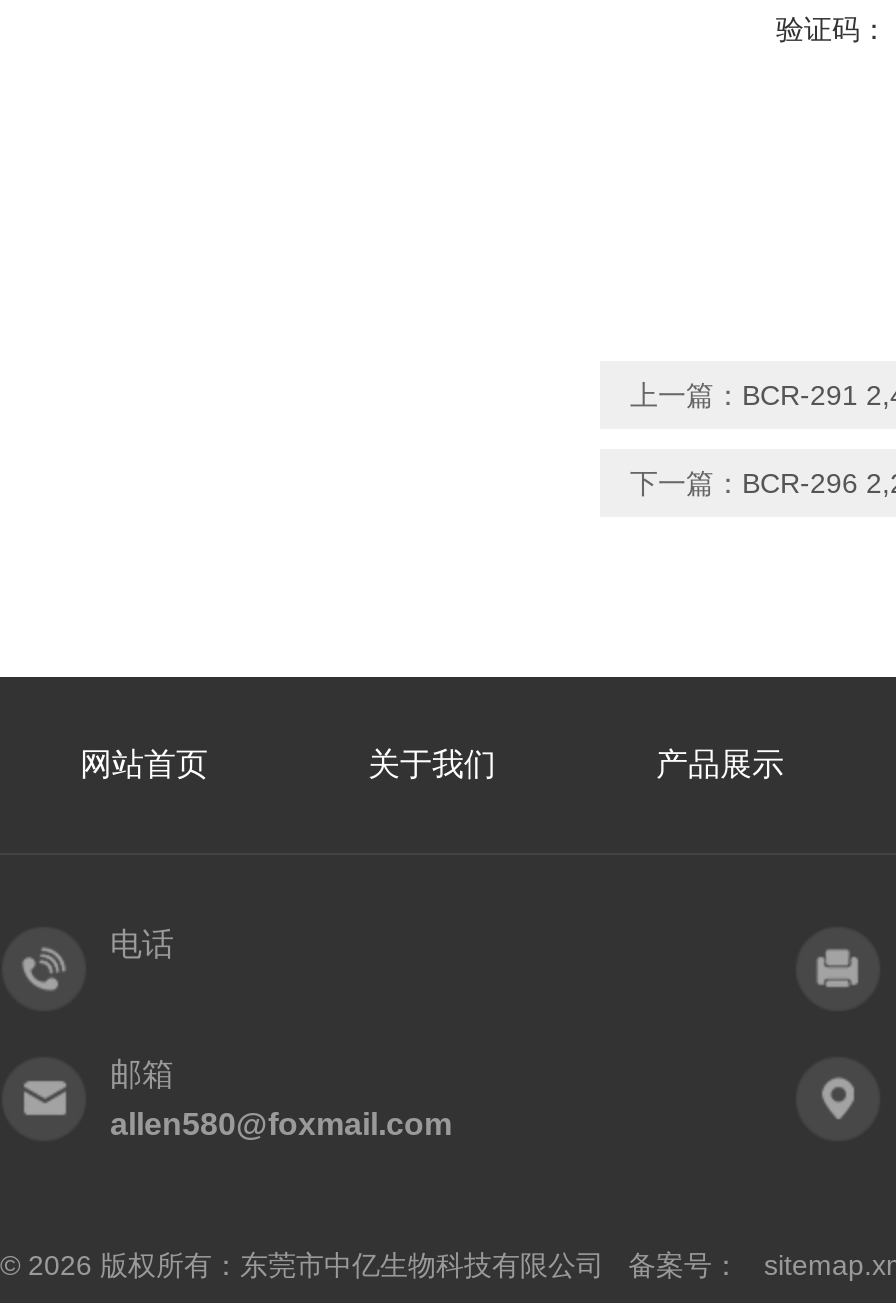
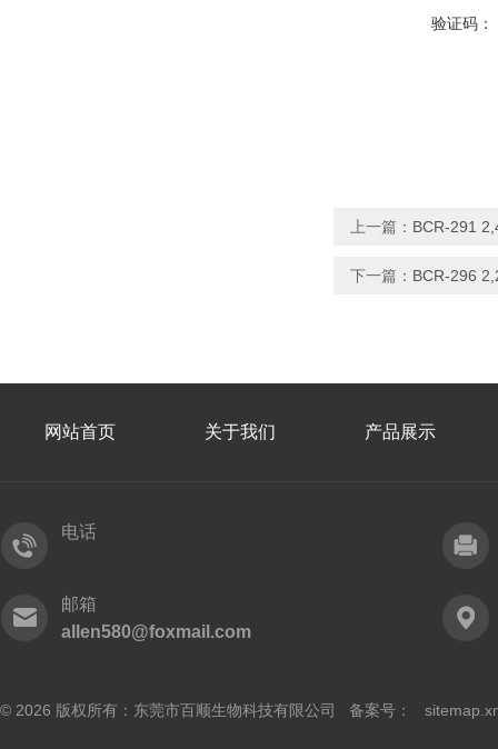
[0,1249,740,1281] © 2026 版权所有：东莞市中亿生物科技有限公司 备案号： -> [0,701,411,719] © 2026 版权所有：东莞市百顺生物科技有限公司 备案号：

